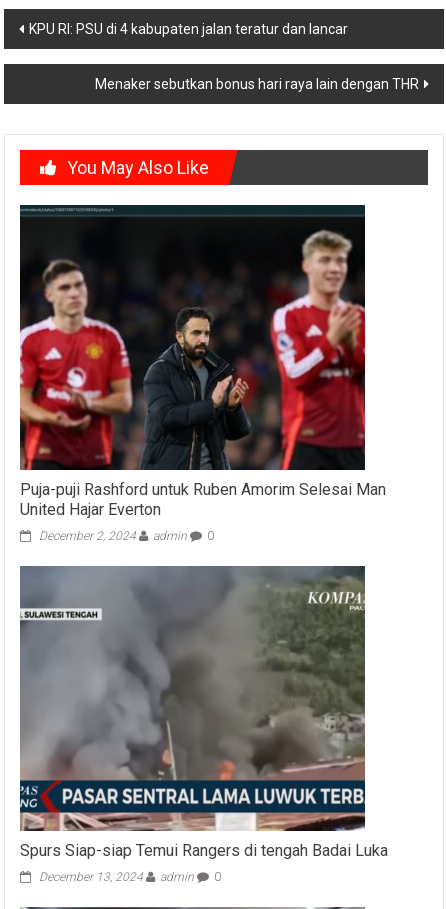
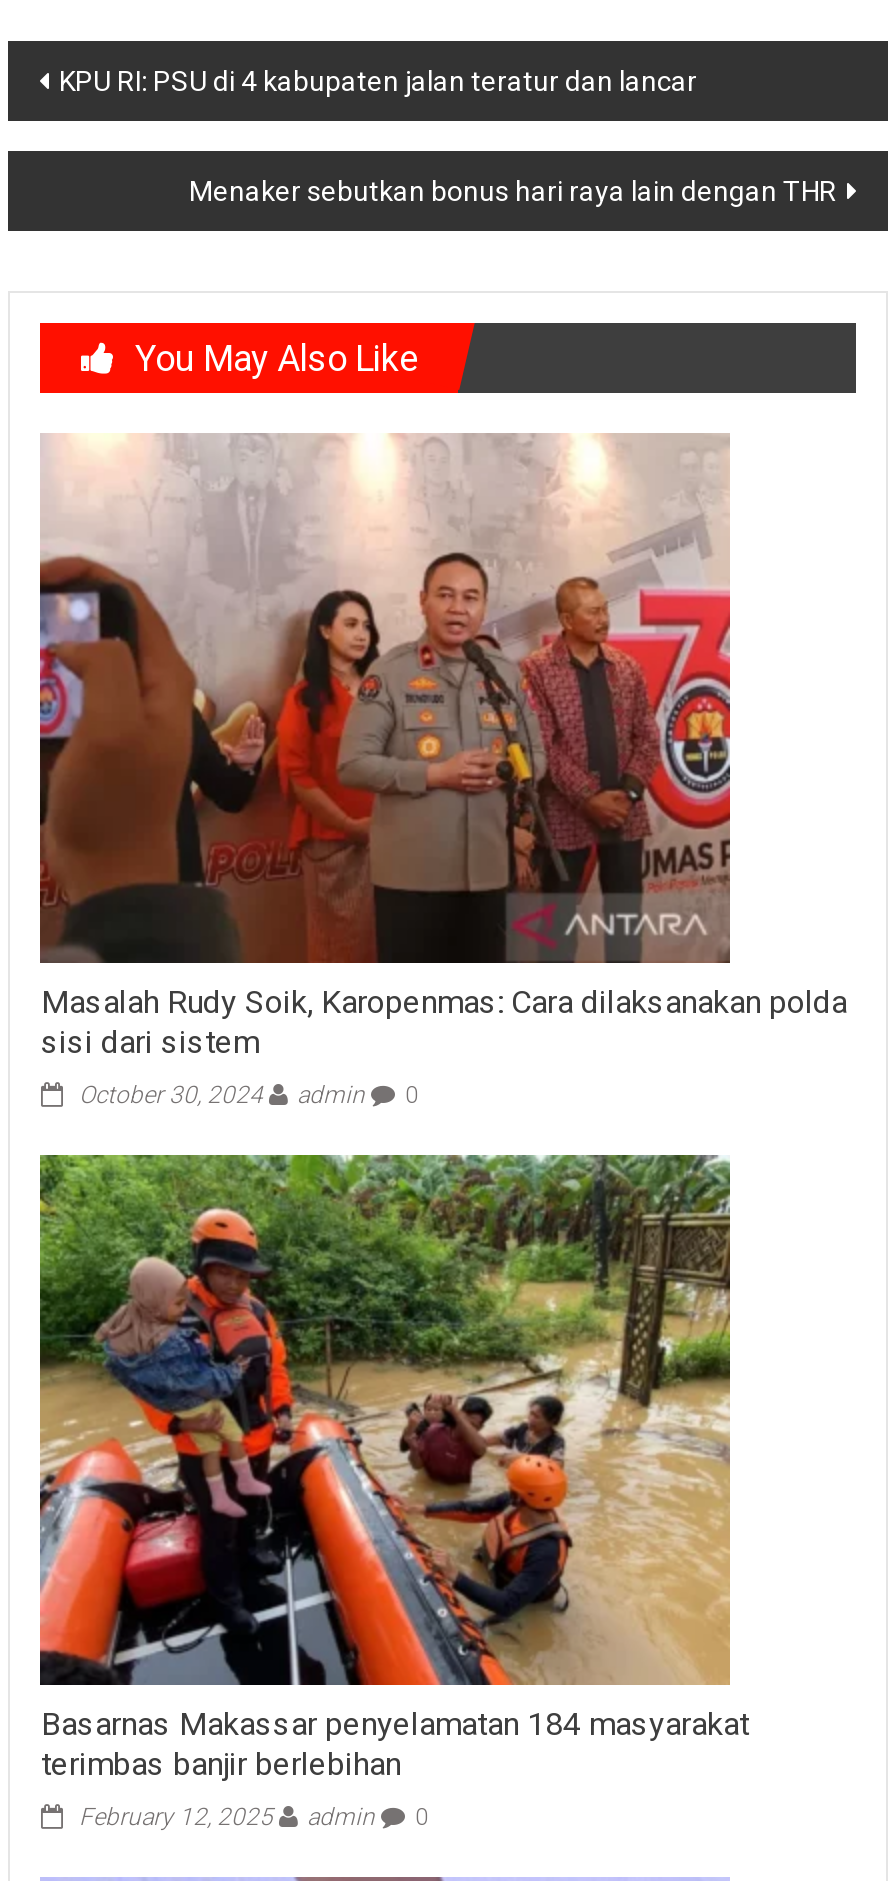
[19,204,386,519] [image] | Puja-puji Rashford untuk Ruben Amorim Selesai Man | United Hajar Everton -> [38,433,847,1060] [image] | Masalah Rudy Soik, Karopenmas: Cara dilaksanakan polda | sisi dari sistem
[39,529,214,543] December 2, 2024 admin 0 -> [79,1080,419,1108] October 30, 2024 admin 0
[19,565,388,860] [image] | Spurs Siap-siap Temui Rangers di tengah Badai Luka -> [38,1155,749,1782] [image] | Basarnas Makassar penyelamatan 184 masyarakat | terimbas banjir berlebihan
[39,870,221,884] December 13, 2024 admin 0 -> [79,1802,429,1830] February 12, 2025 admin 0

